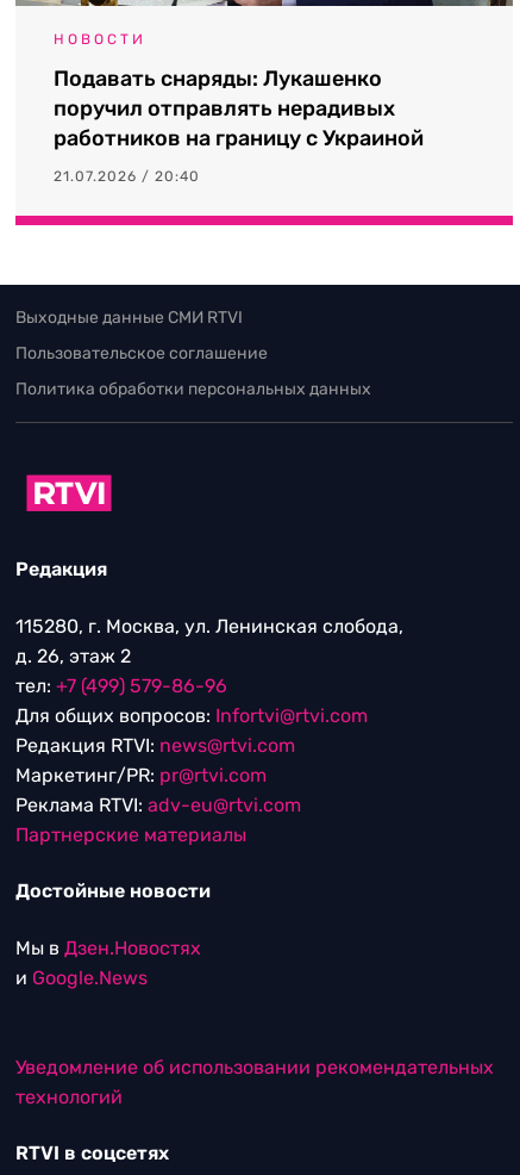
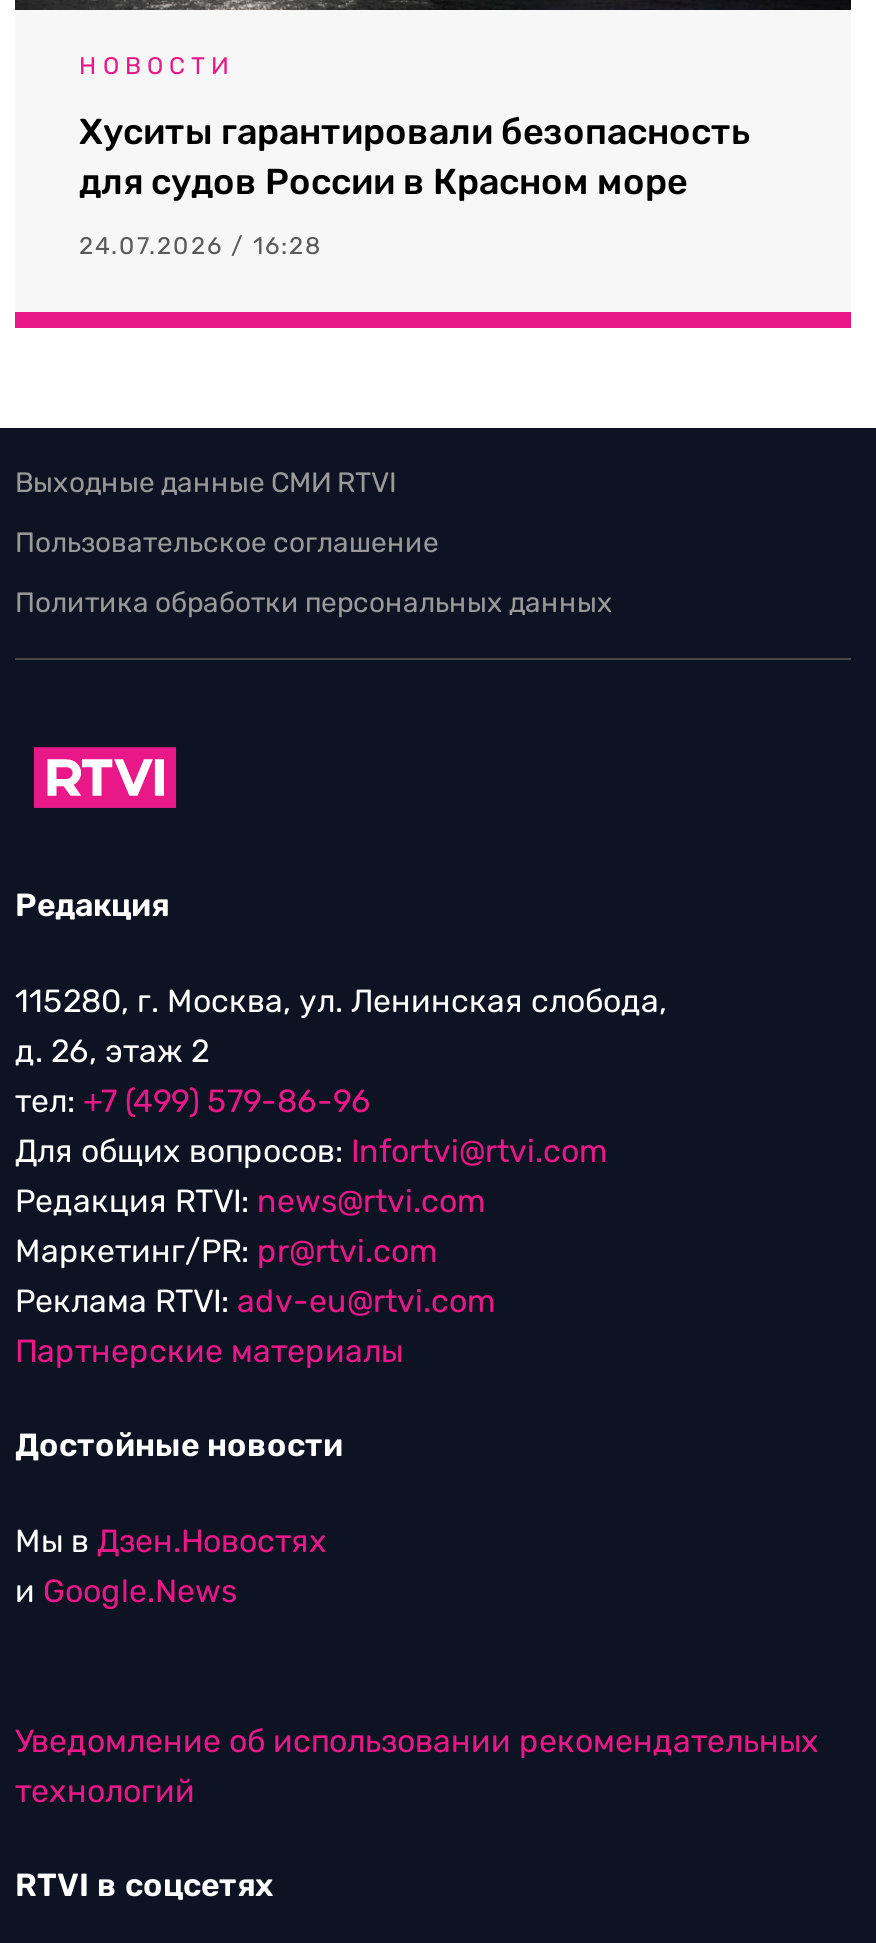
[54,66,424,151] Подавать снаряды: Лукашенко | поручил отправлять нерадивых | работников на границу с Украиной -> [79,110,751,204] Хуситы гарантировали безопасность | для судов России в Красном море
[54,168,200,185] 21.07.2026 / 20:40 -> [79,232,323,260] 24.07.2026 / 16:28

